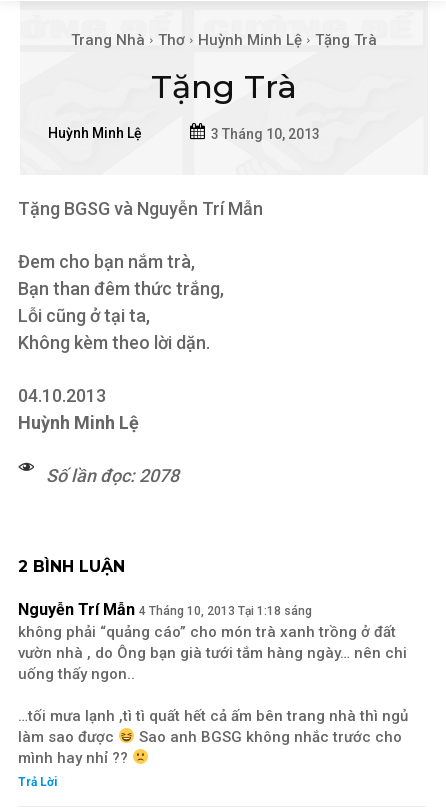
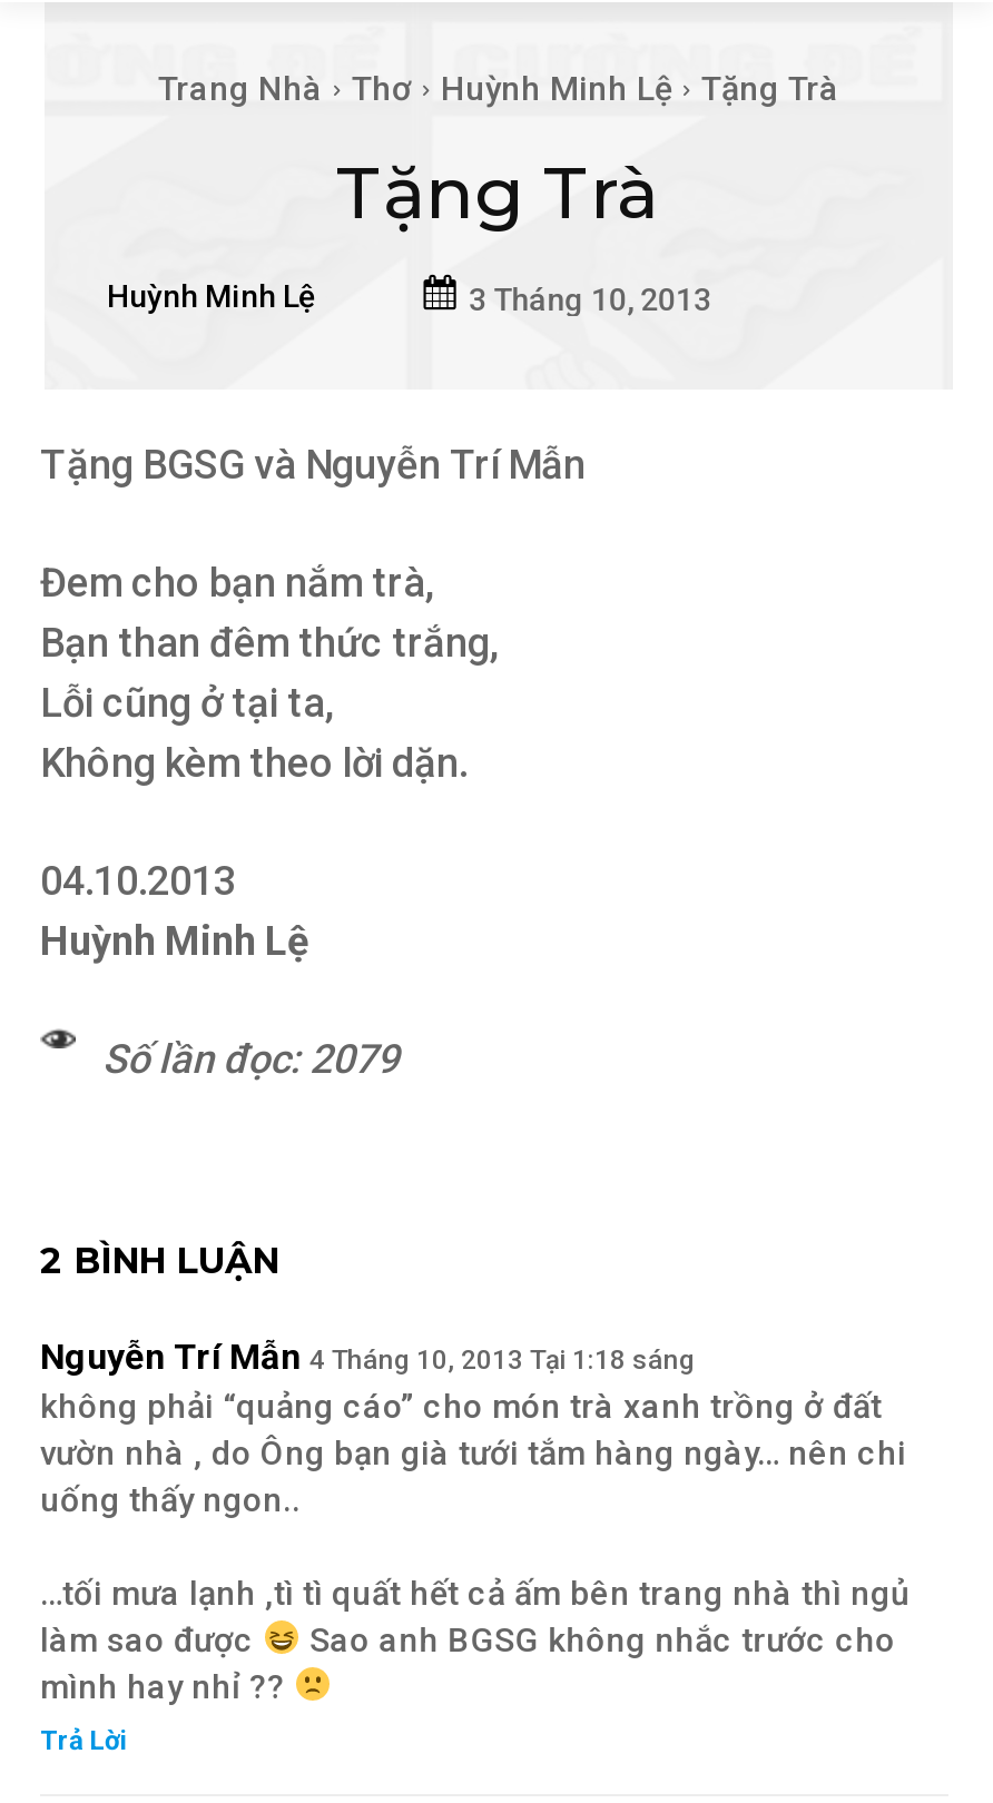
[34,465,179,486] Số lần đọc: 2078 -> [76,1034,399,1081] Số lần đọc: 2079

